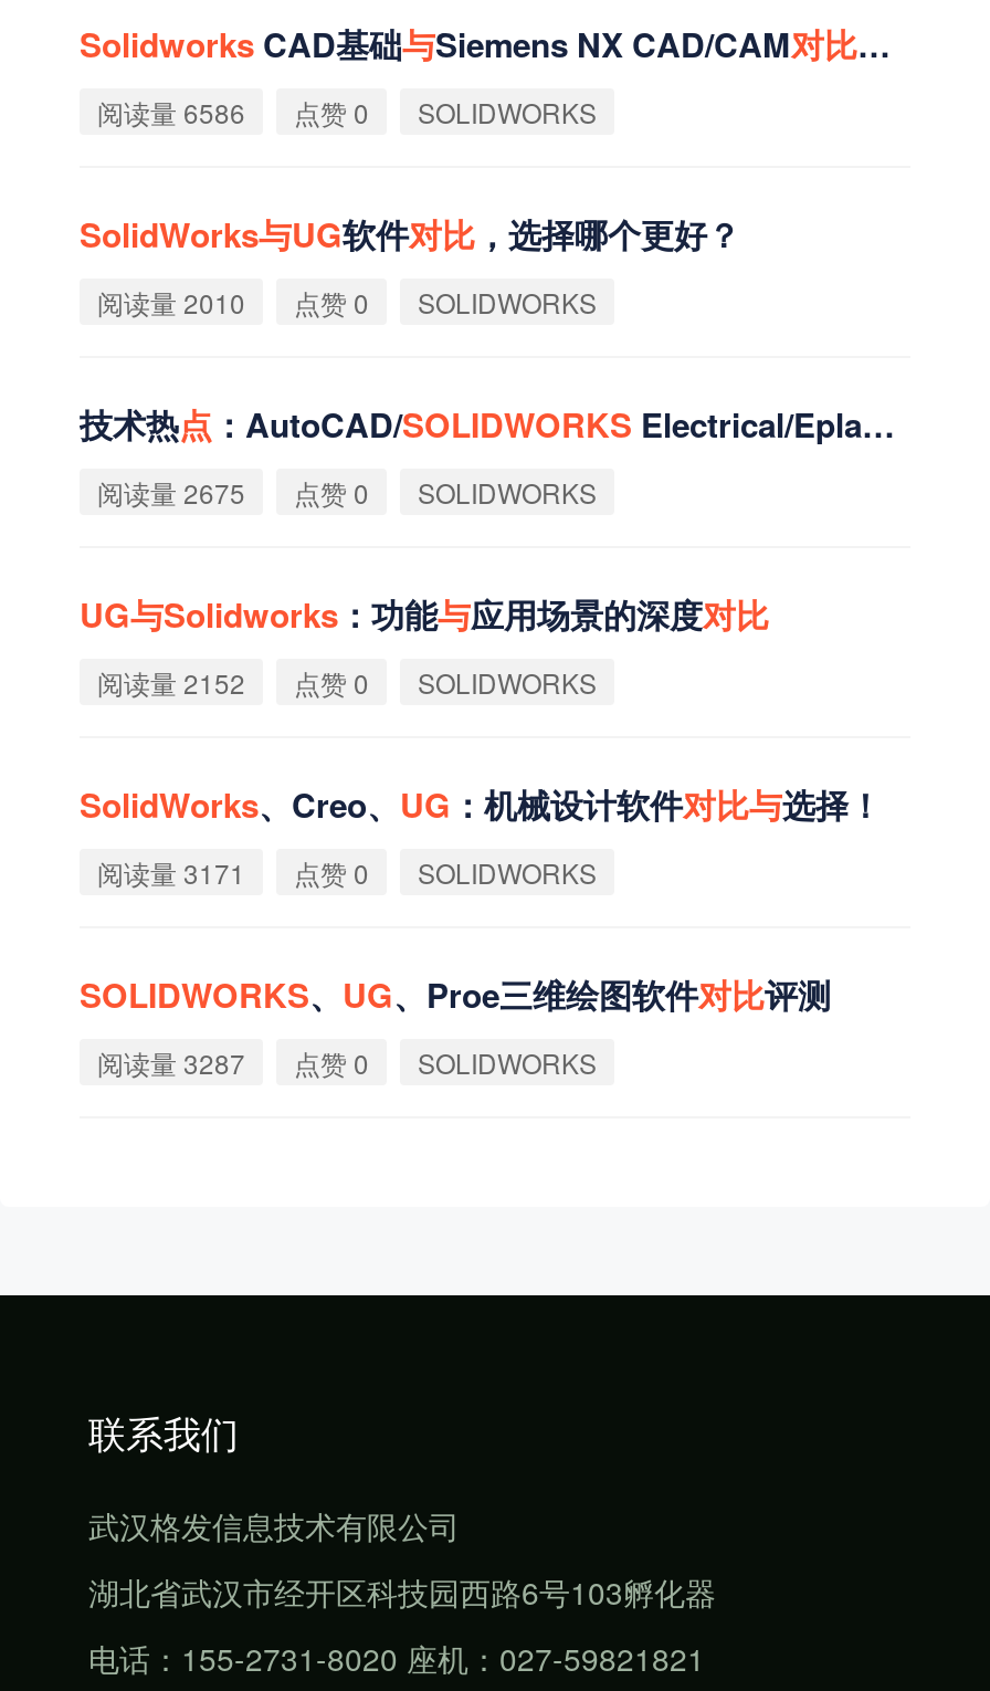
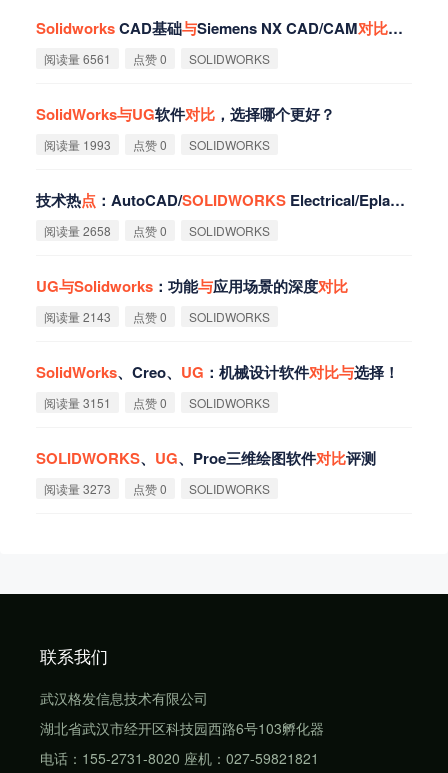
[97,94,597,131] 阅读量 6586 点赞 0 SOLIDWORKS -> [44,50,270,67] 阅读量 6561 点赞 0 SOLIDWORKS
[97,284,597,321] 阅读量 2010 点赞 0 SOLIDWORKS -> [44,136,270,153] 阅读量 1993 点赞 0 SOLIDWORKS
[97,474,597,511] 阅读量 2675 点赞 0 SOLIDWORKS -> [44,222,270,239] 阅读量 2658 点赞 0 SOLIDWORKS
[97,664,597,701] 阅读量 2152 点赞 0 SOLIDWORKS -> [44,308,270,325] 阅读量 2143 点赞 0 SOLIDWORKS
[97,854,597,891] 阅读量 3171 点赞 0 SOLIDWORKS -> [44,394,270,411] 阅读量 3151 点赞 0 SOLIDWORKS
[97,1044,597,1082] 阅读量 3287 点赞 0 SOLIDWORKS -> [44,480,270,497] 阅读量 3273 点赞 0 SOLIDWORKS

